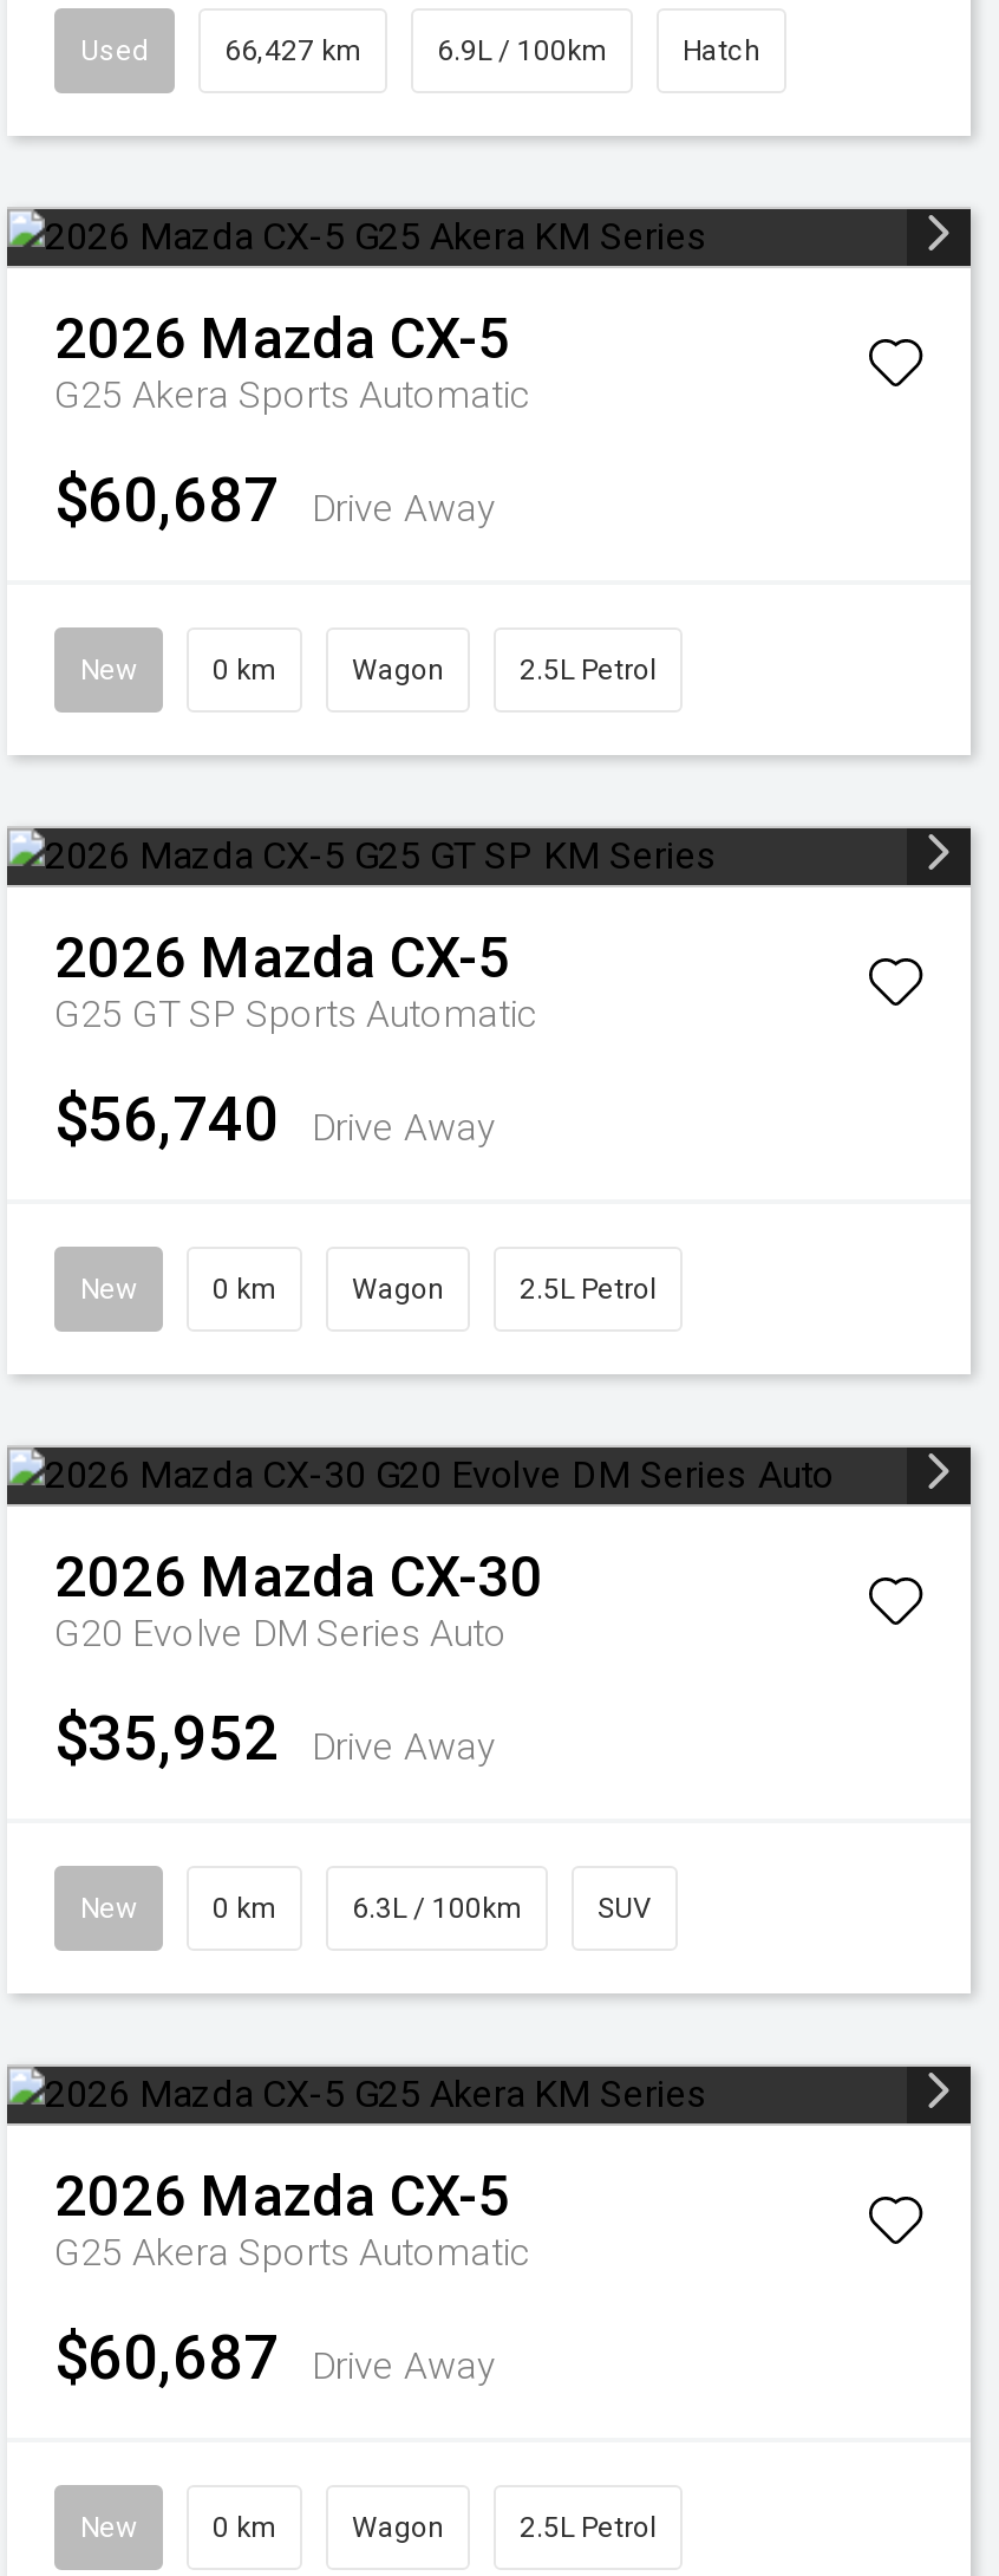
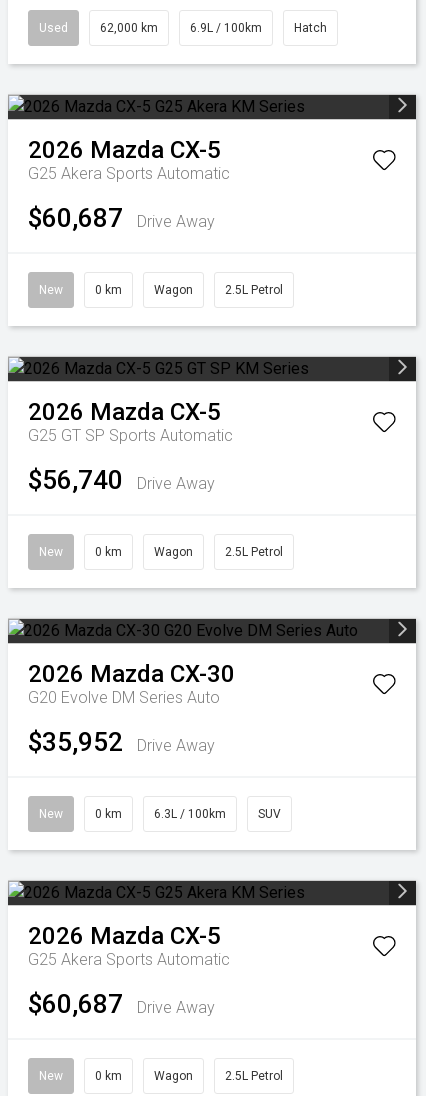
[224,34,361,67] 66,427 km -> [100,21,158,35] 62,000 km

